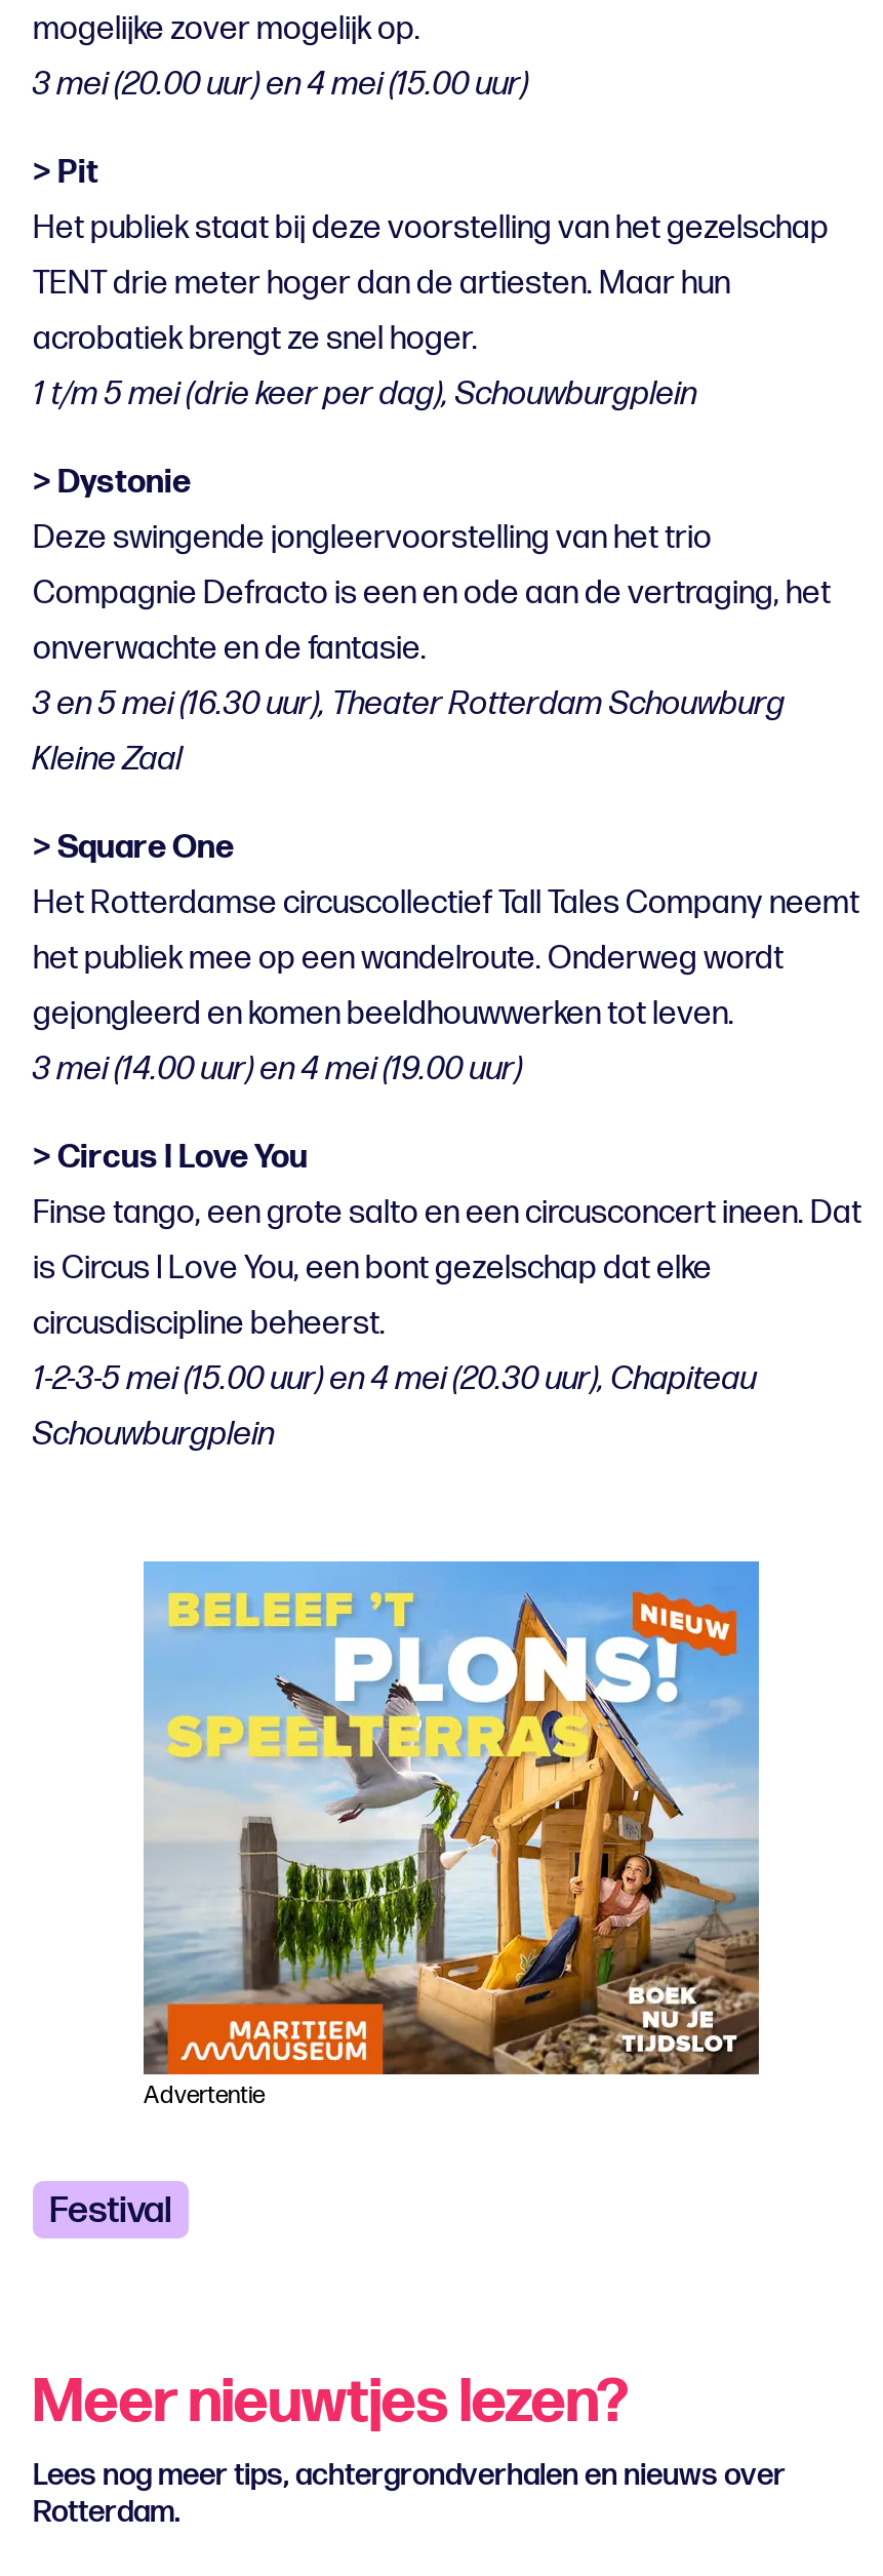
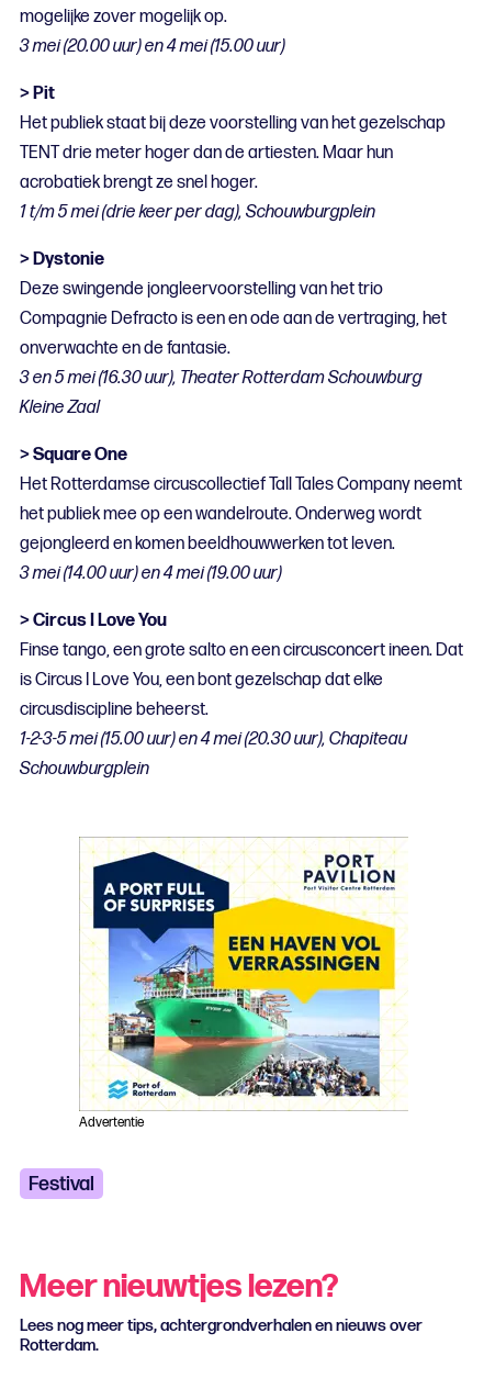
[142,1559,761,2076] [image] -> [79,837,408,1111] [image]

